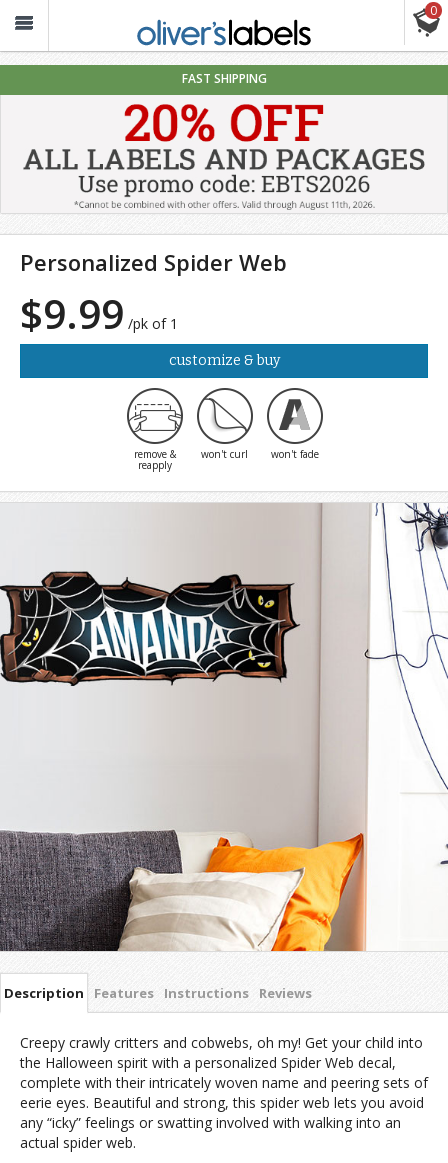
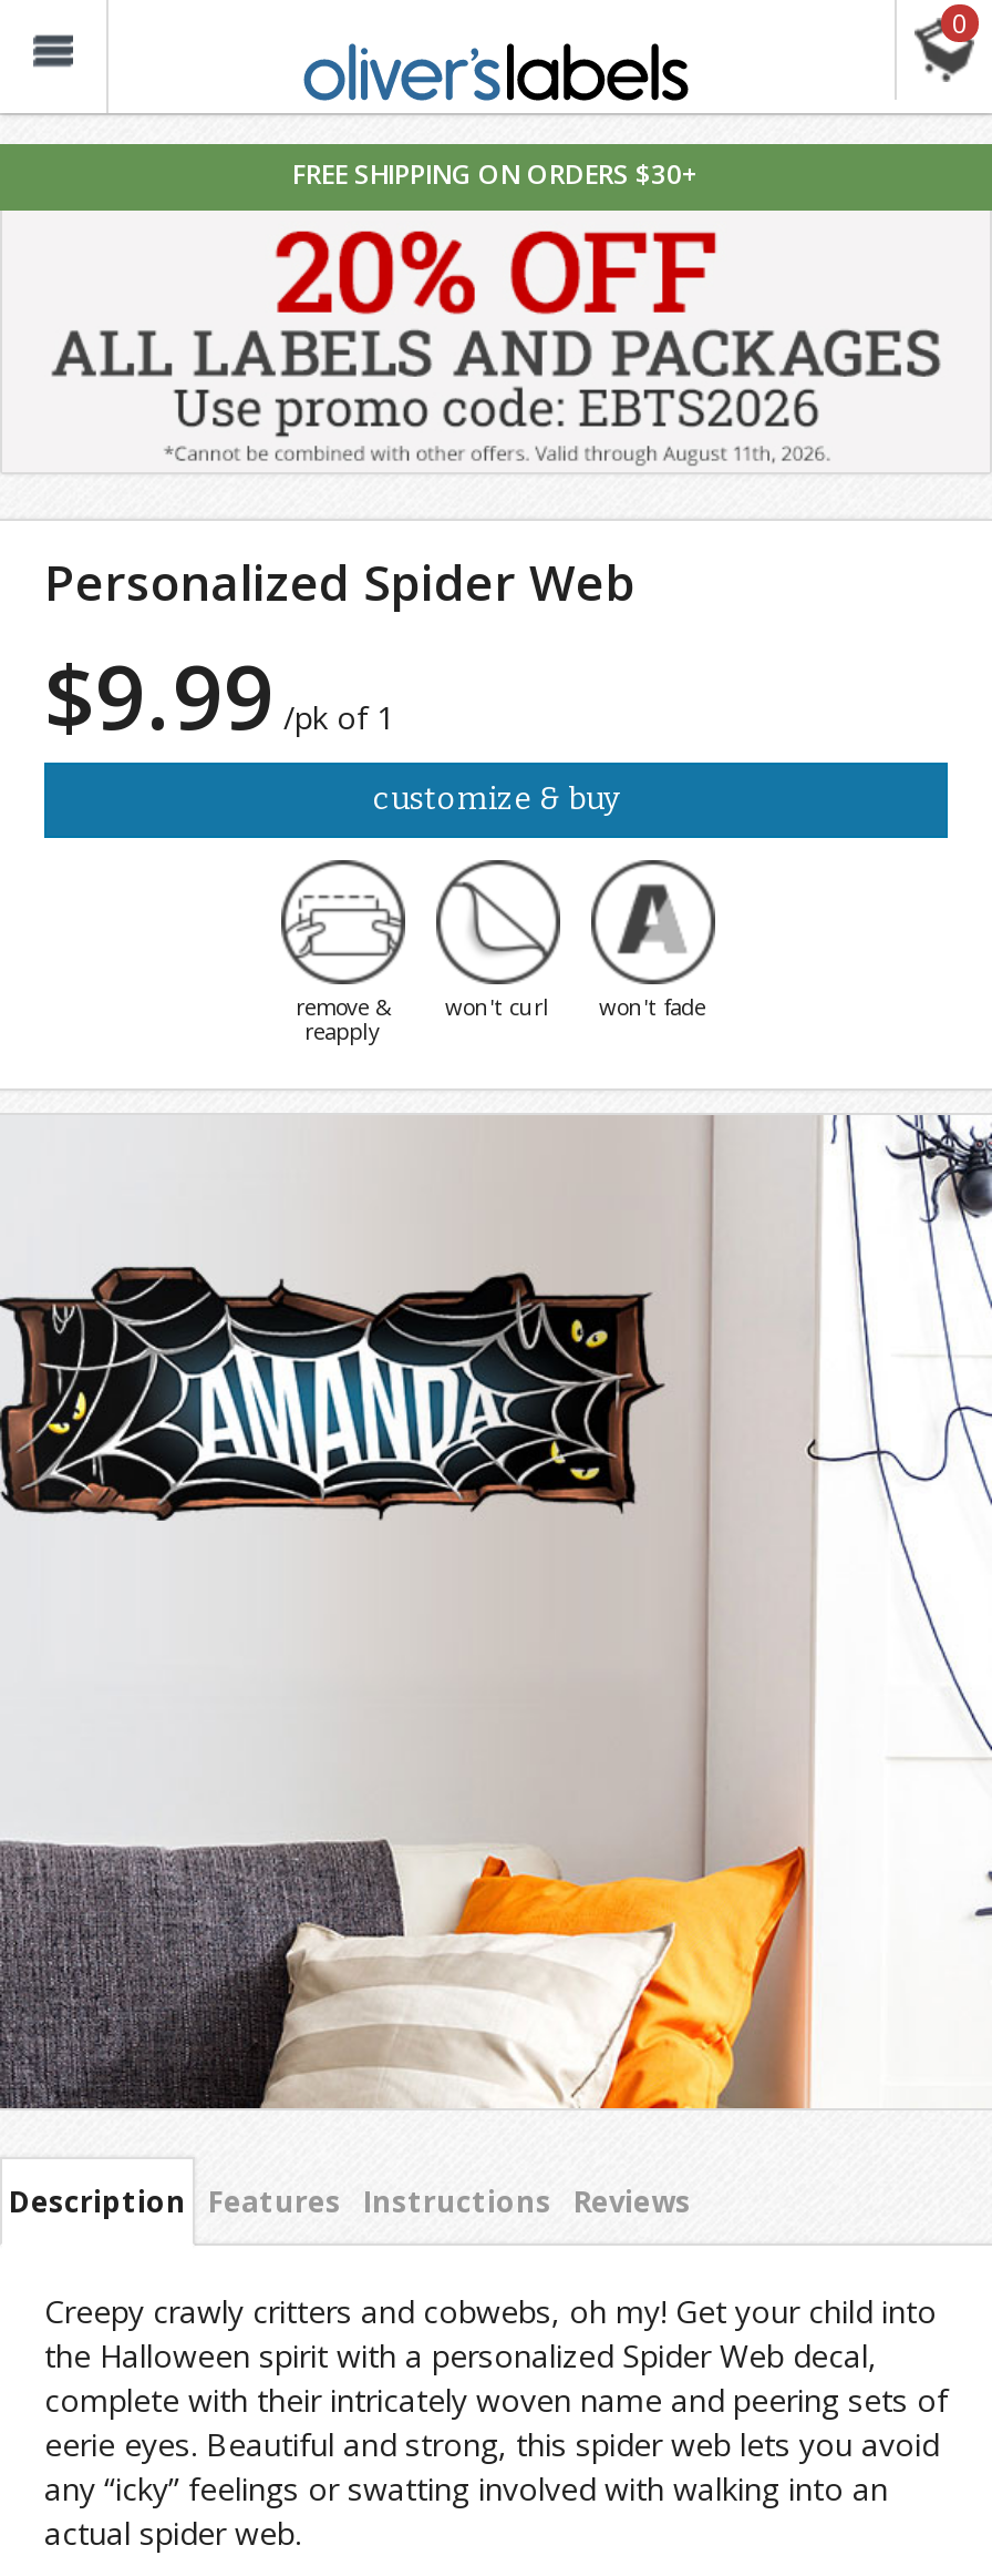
[181,70,266,87] FAST SHIPPING -> [292,155,700,193] FREE SHIPPING ON ORDERS $30+

